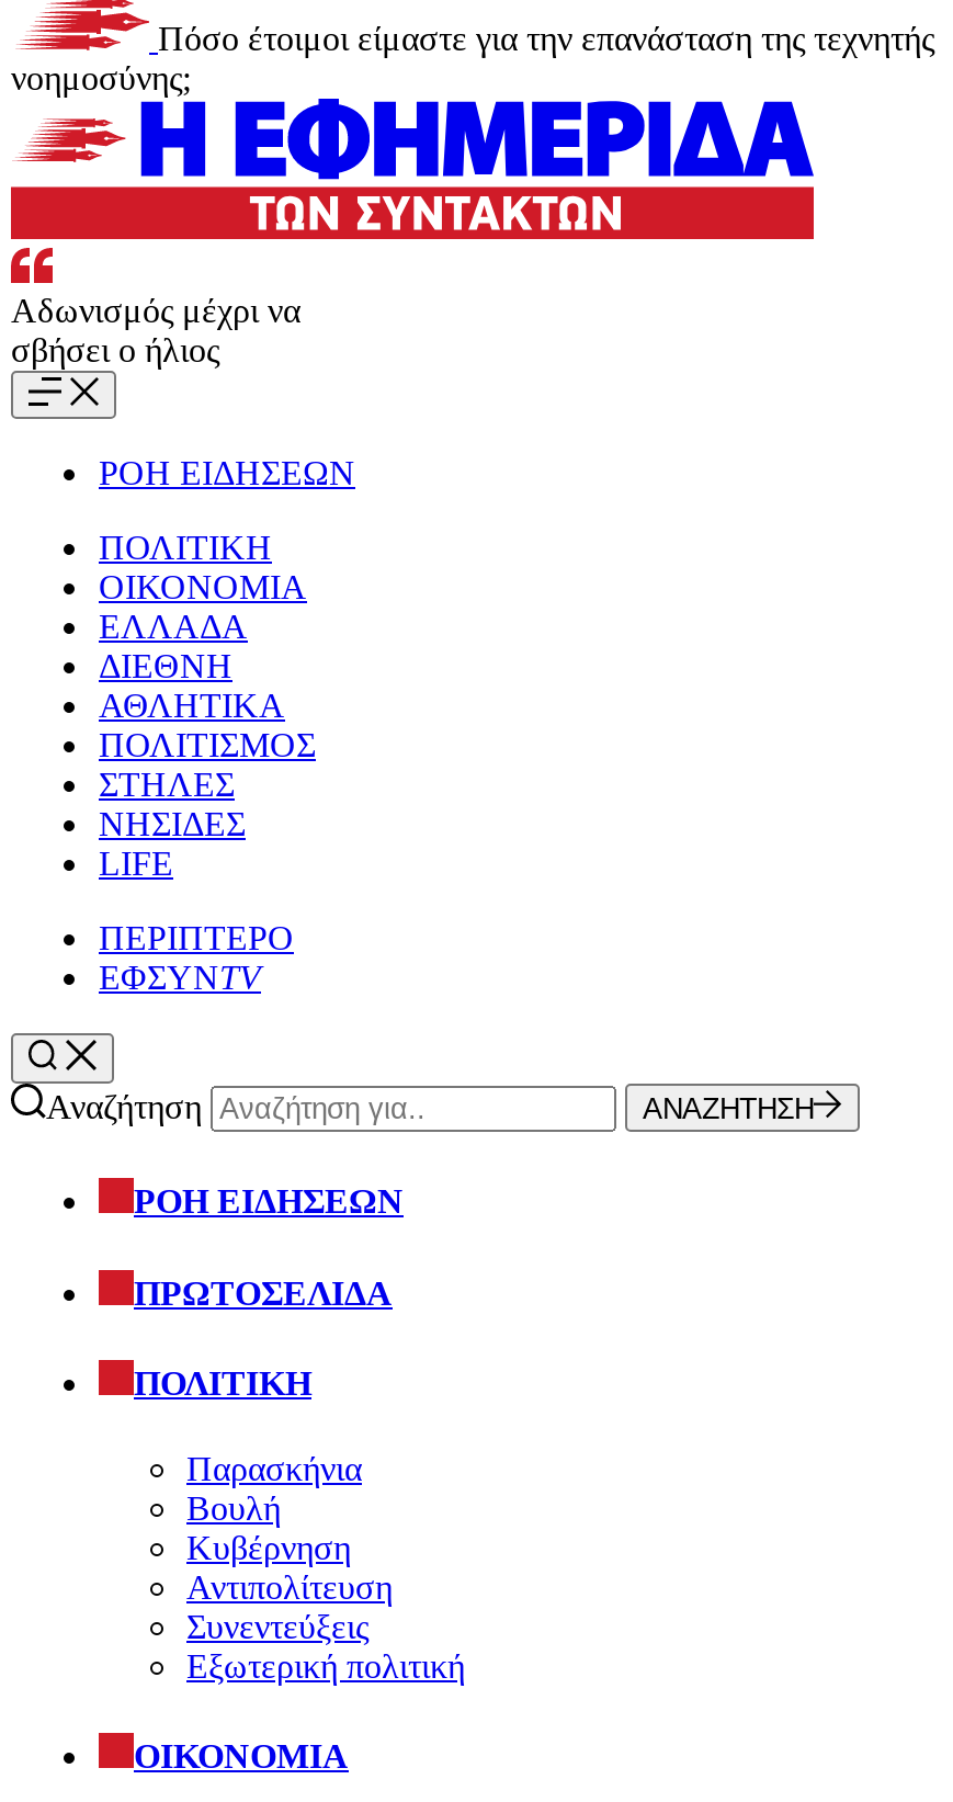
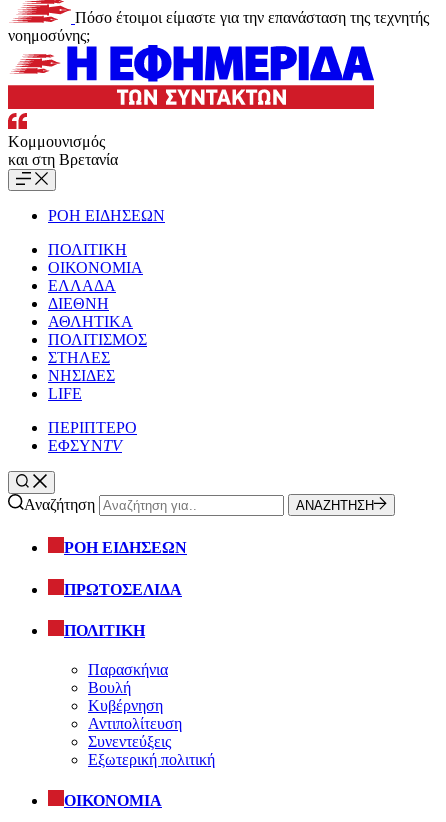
[11,292,300,369] Αδωνισμός μέχρι να | σβήσει ο ήλιος -> [8,133,118,168] Κομμουνισμός | και στη Βρετανία

